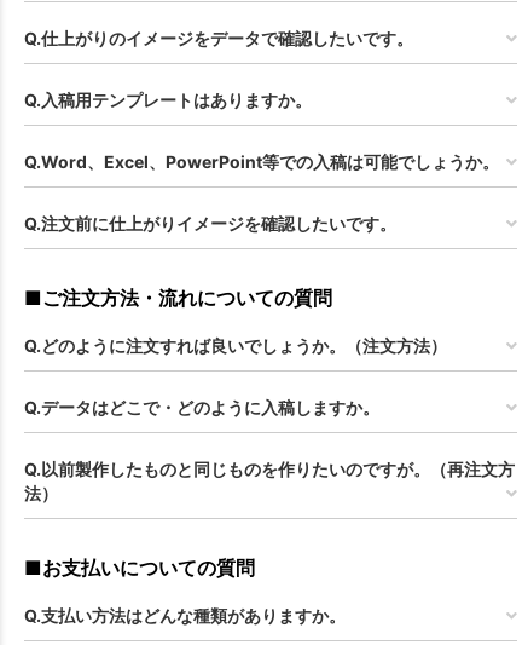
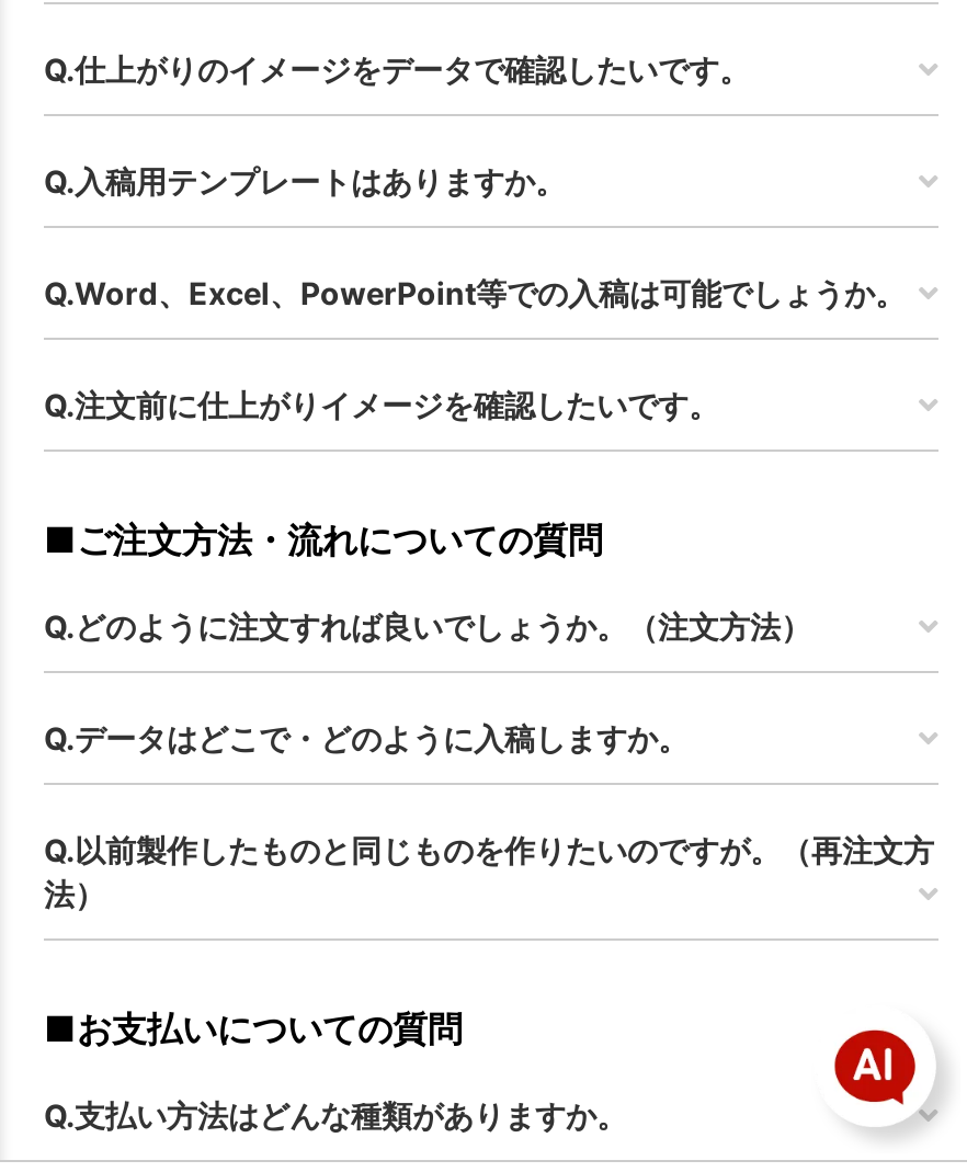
none -> [831,1026,949,1140] [image]

